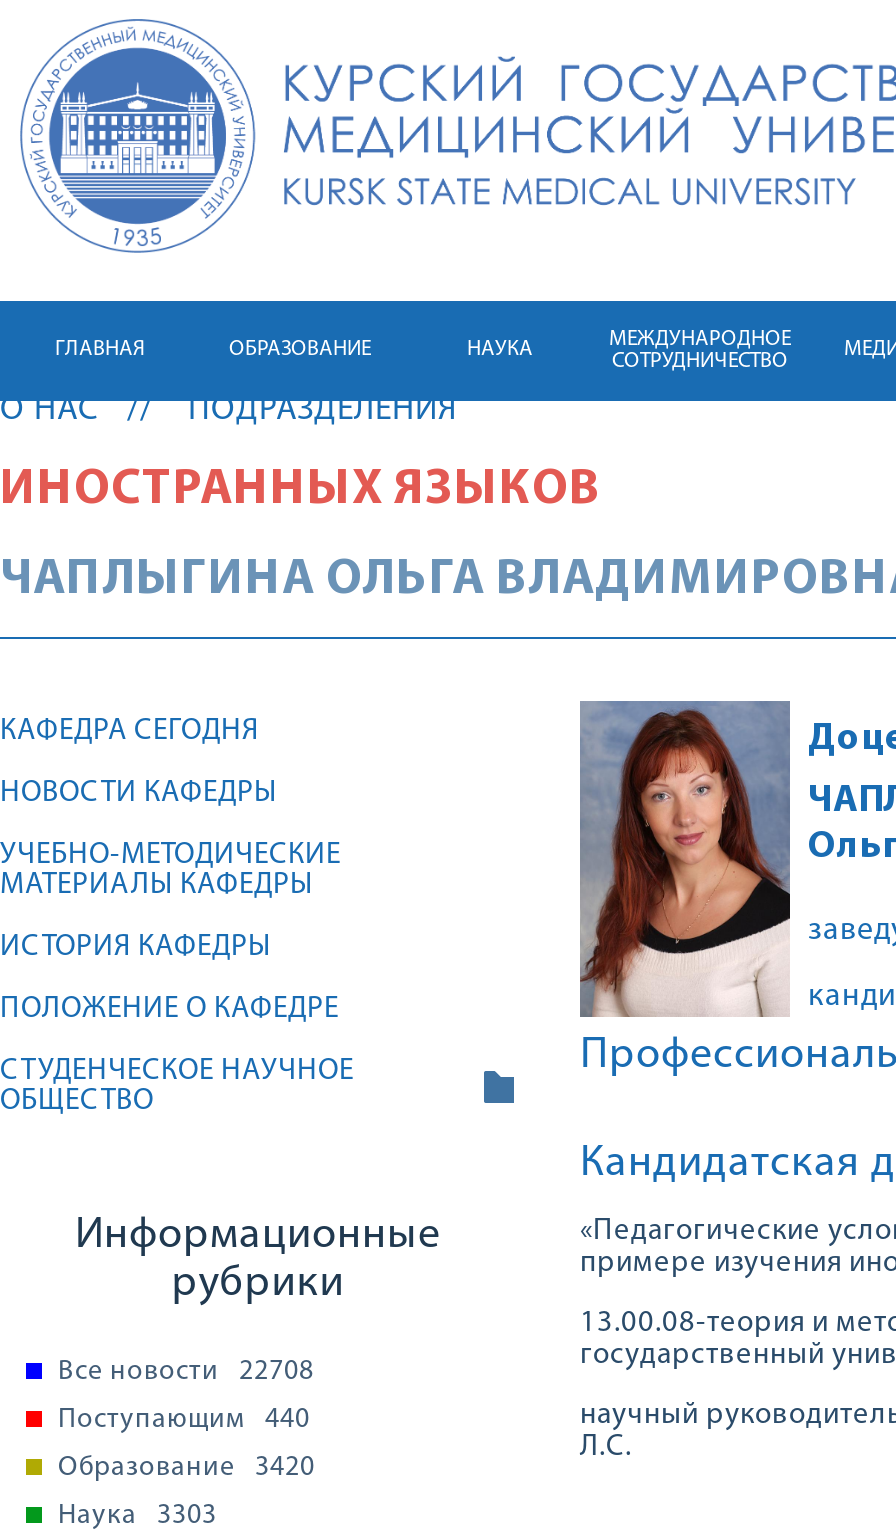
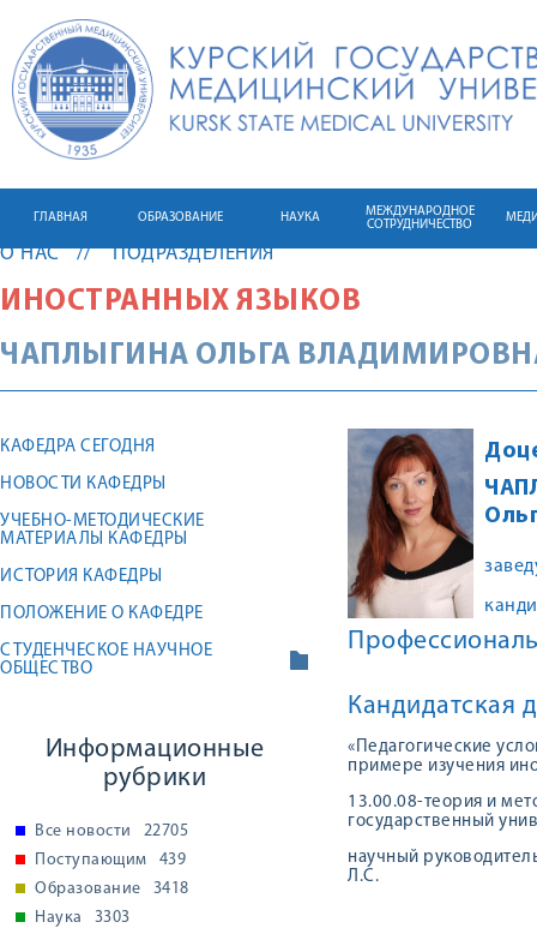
[58,1357,314,1387] Все новости 22708 -> [35,822,188,840] Все новости 22705
[58,1405,310,1435] Поступающим 440 -> [35,851,186,869] Поступающим 439
[58,1453,315,1483] Образование 3420 -> [35,880,189,898] Образование 3418

